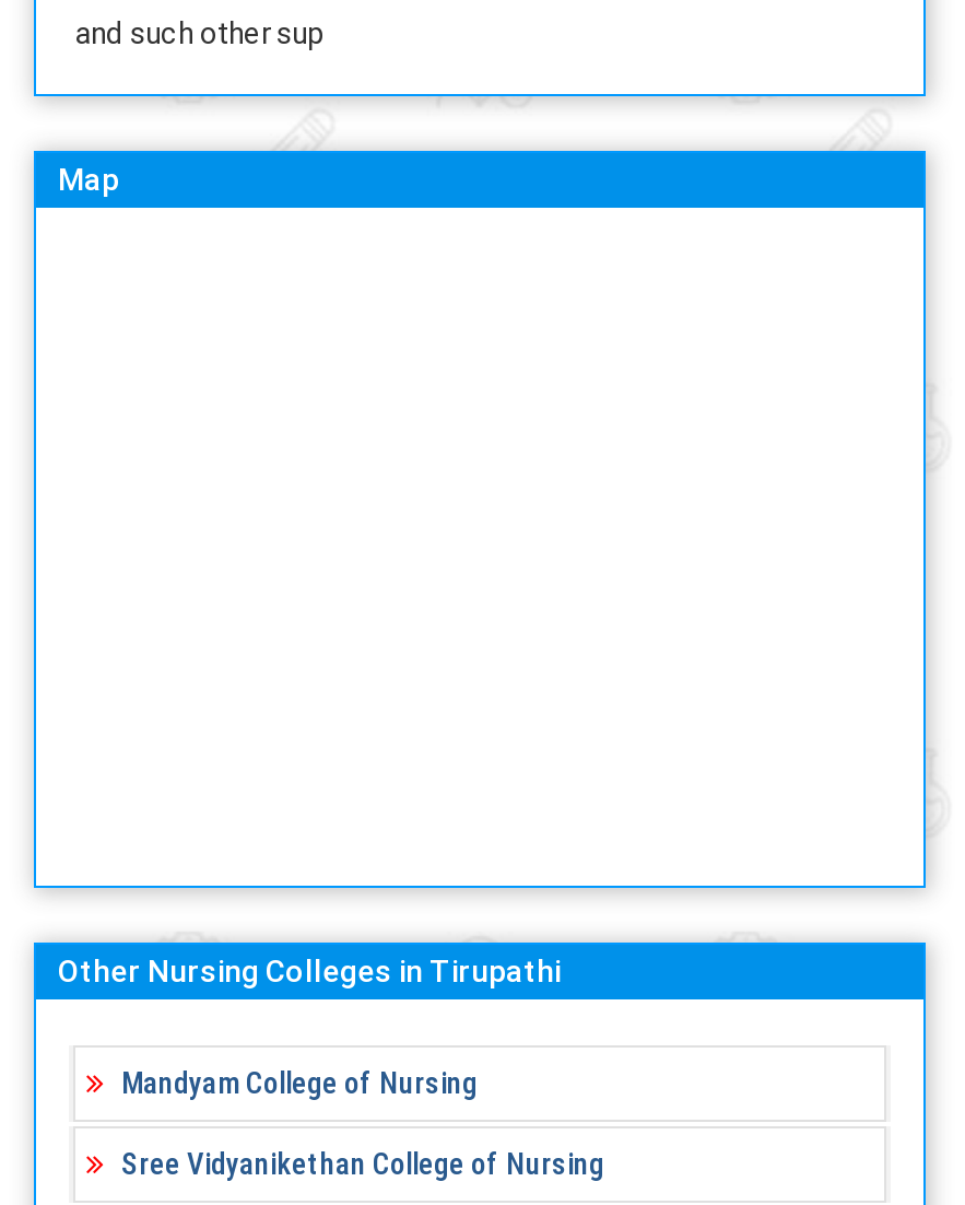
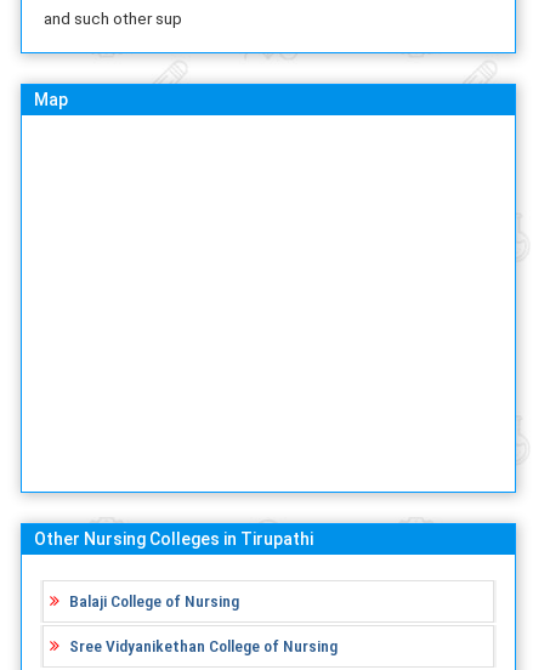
[121,1065,478,1100] Mandyam College of Nursing -> [69,591,239,611] Balaji College of Nursing

